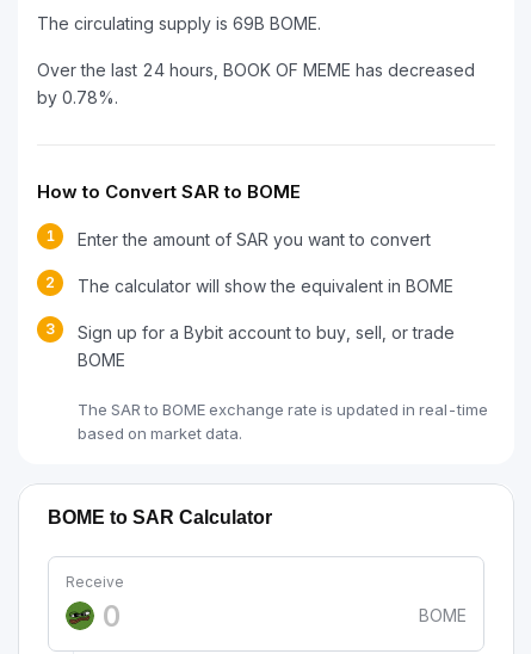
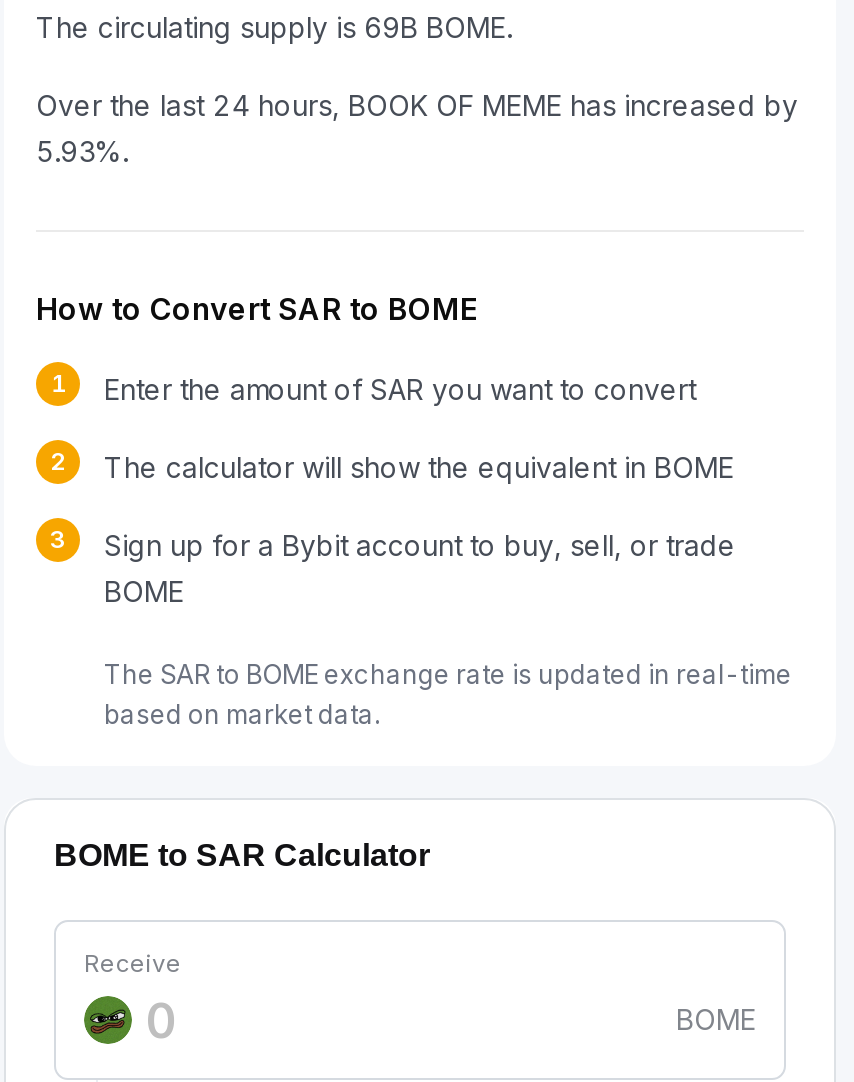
[37,60,475,107] Over the last 24 hours, BOOK OF MEME has decreased | by 0.78%. -> [36,88,798,168] Over the last 24 hours, BOOK OF MEME has increased by | 5.93%.

